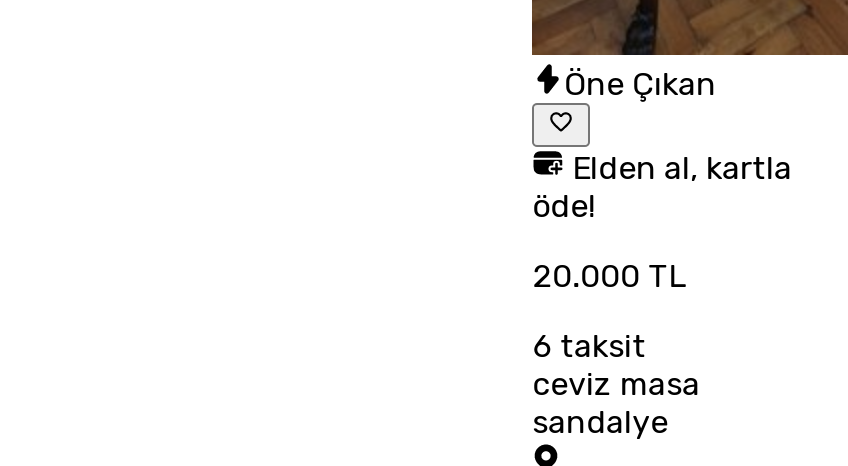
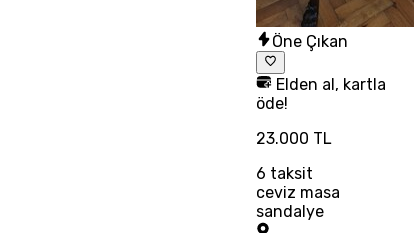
[532,257,686,295] 20.000 TL -> [256,129,332,148] 23.000 TL

